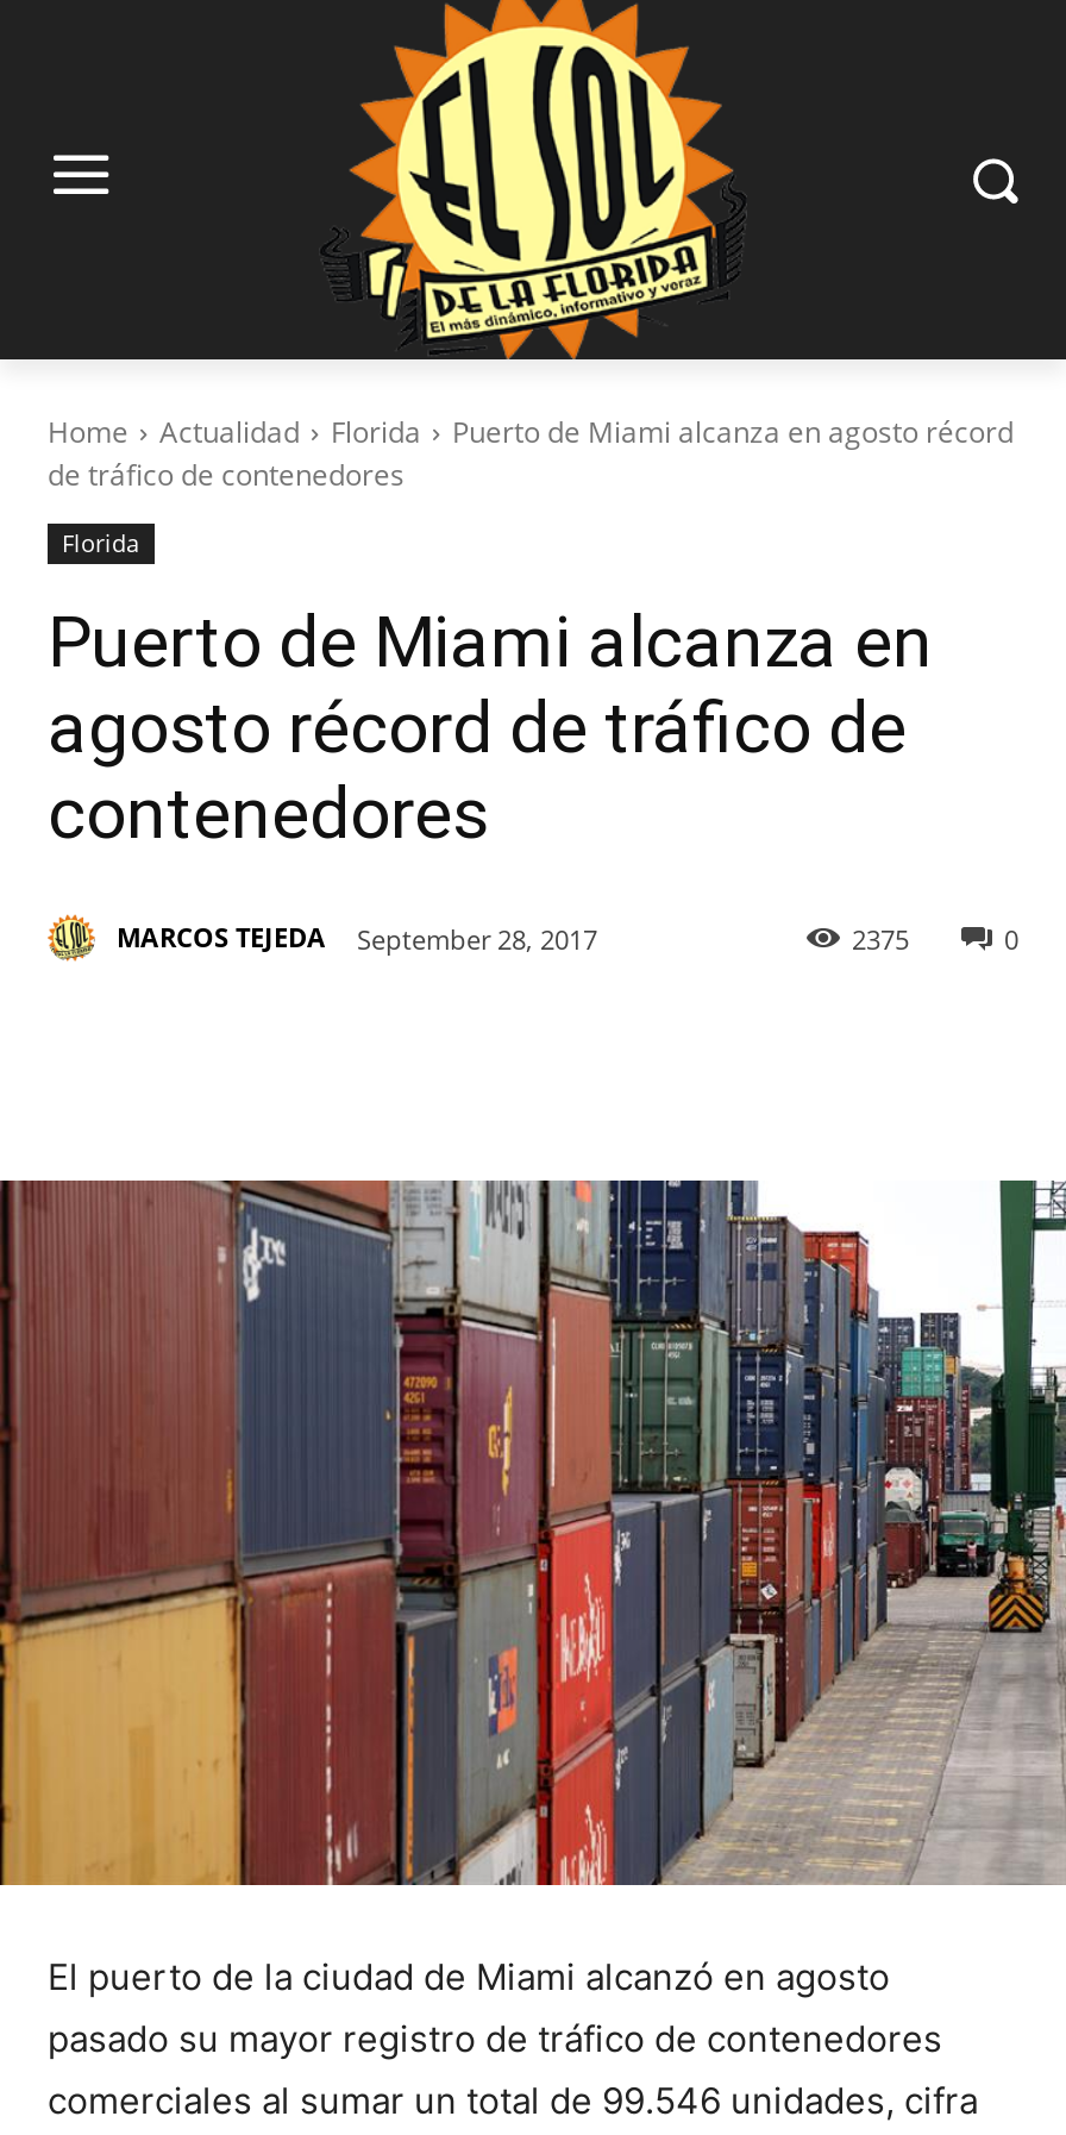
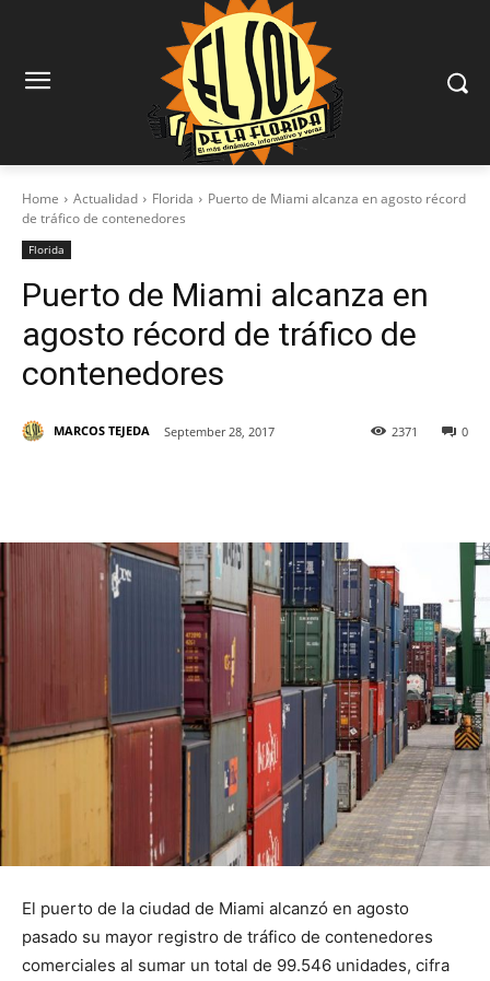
[852,921,909,957] 2375 -> [392,423,418,440] 2371

